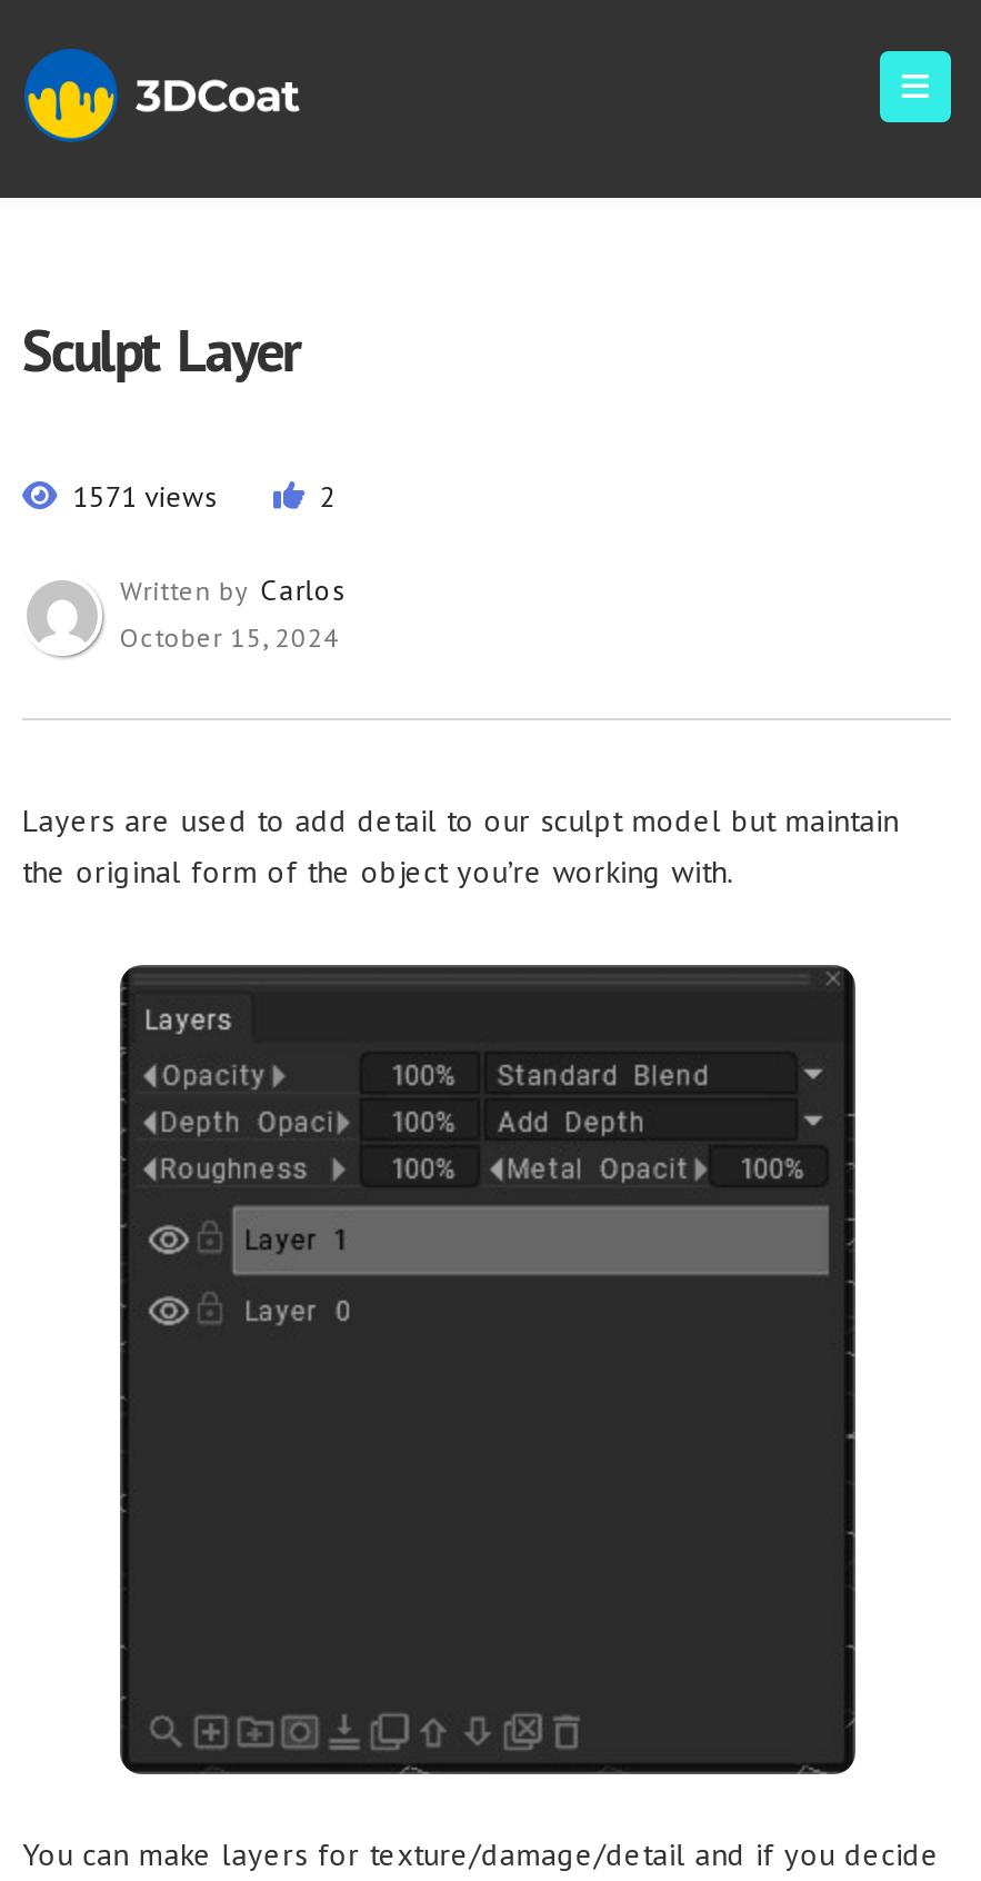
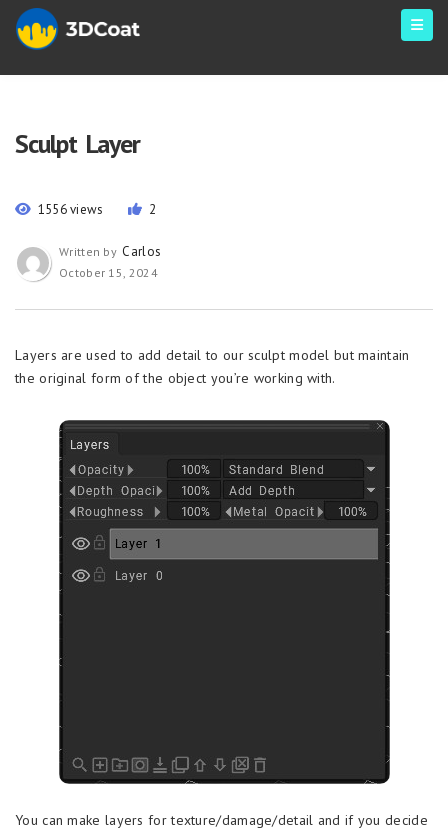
[72,478,219,516] 1571 views -> [38,201,104,218] 1556 views

